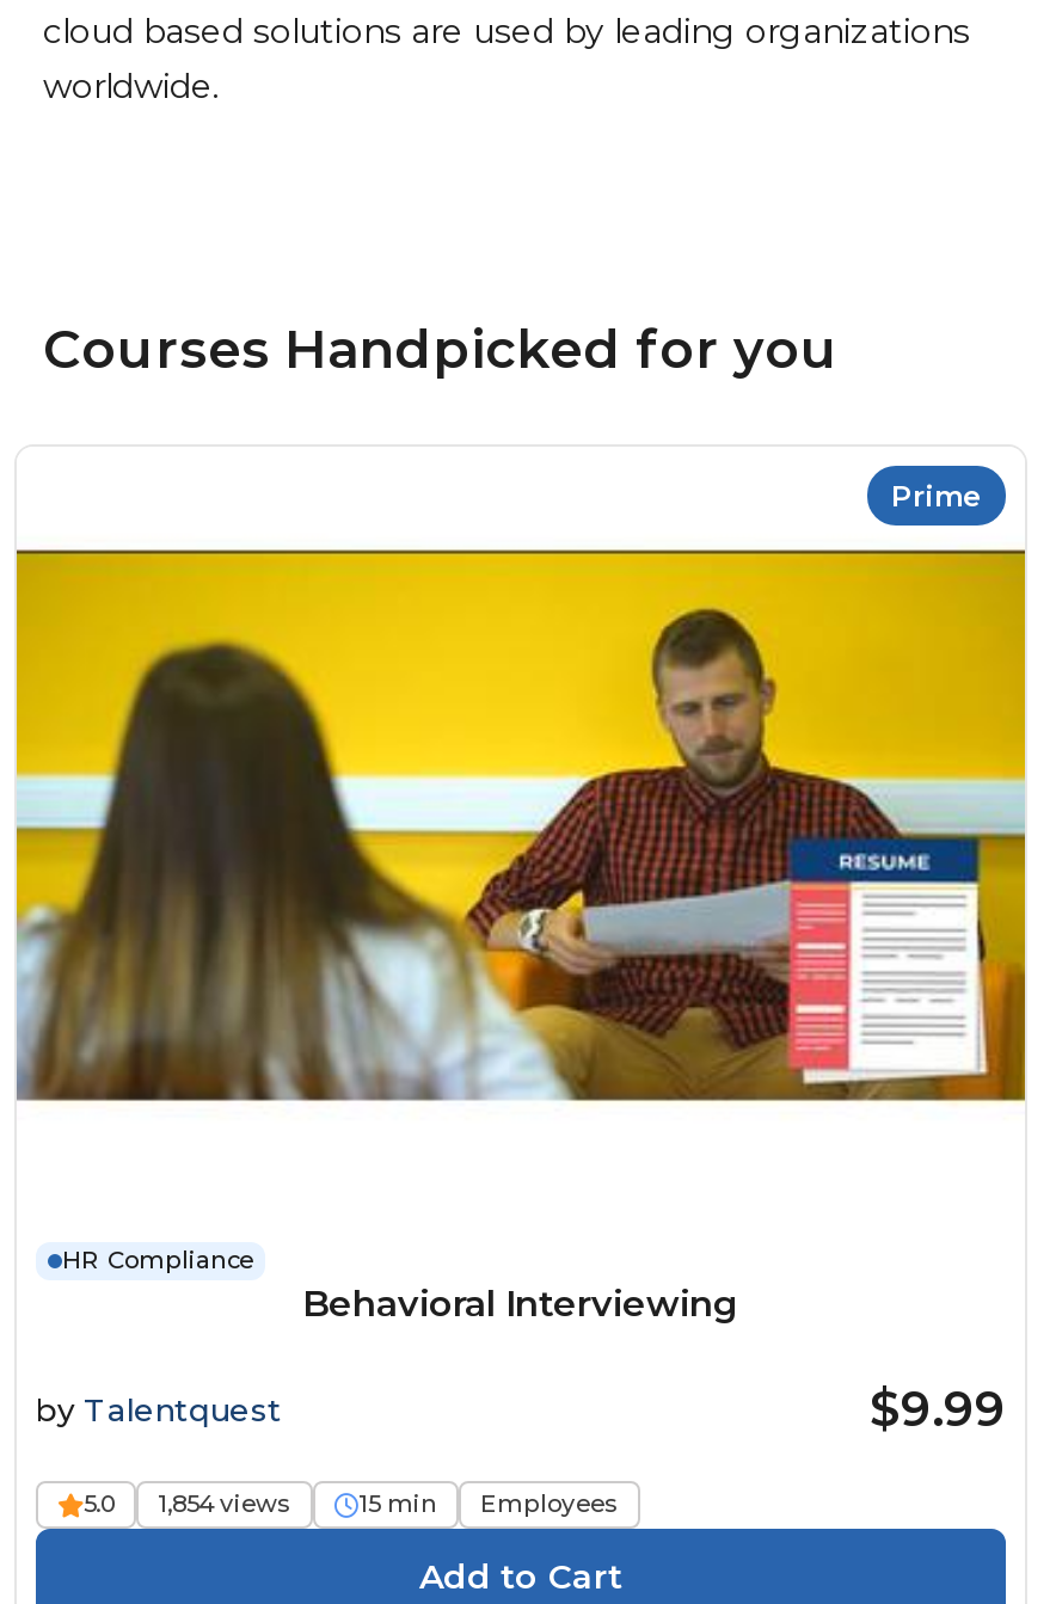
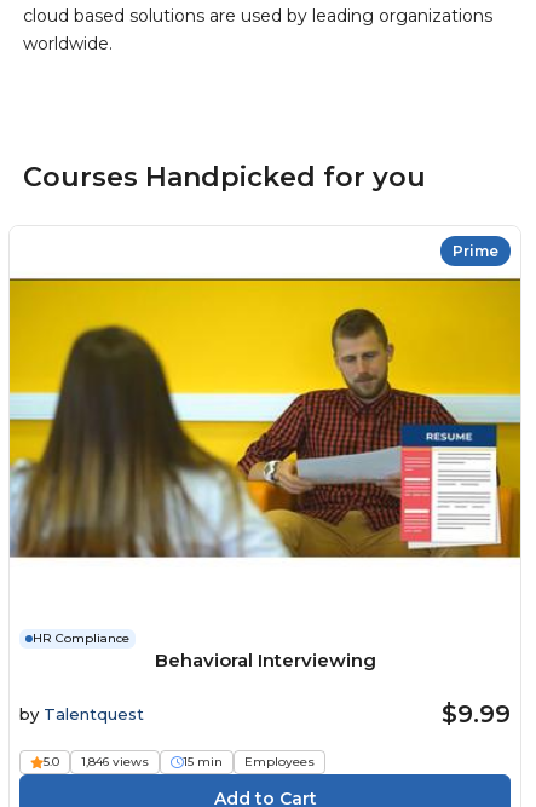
[84,1487,291,1518] 5.0 1,854 views -> [44,753,149,769] 5.0 1,846 views

